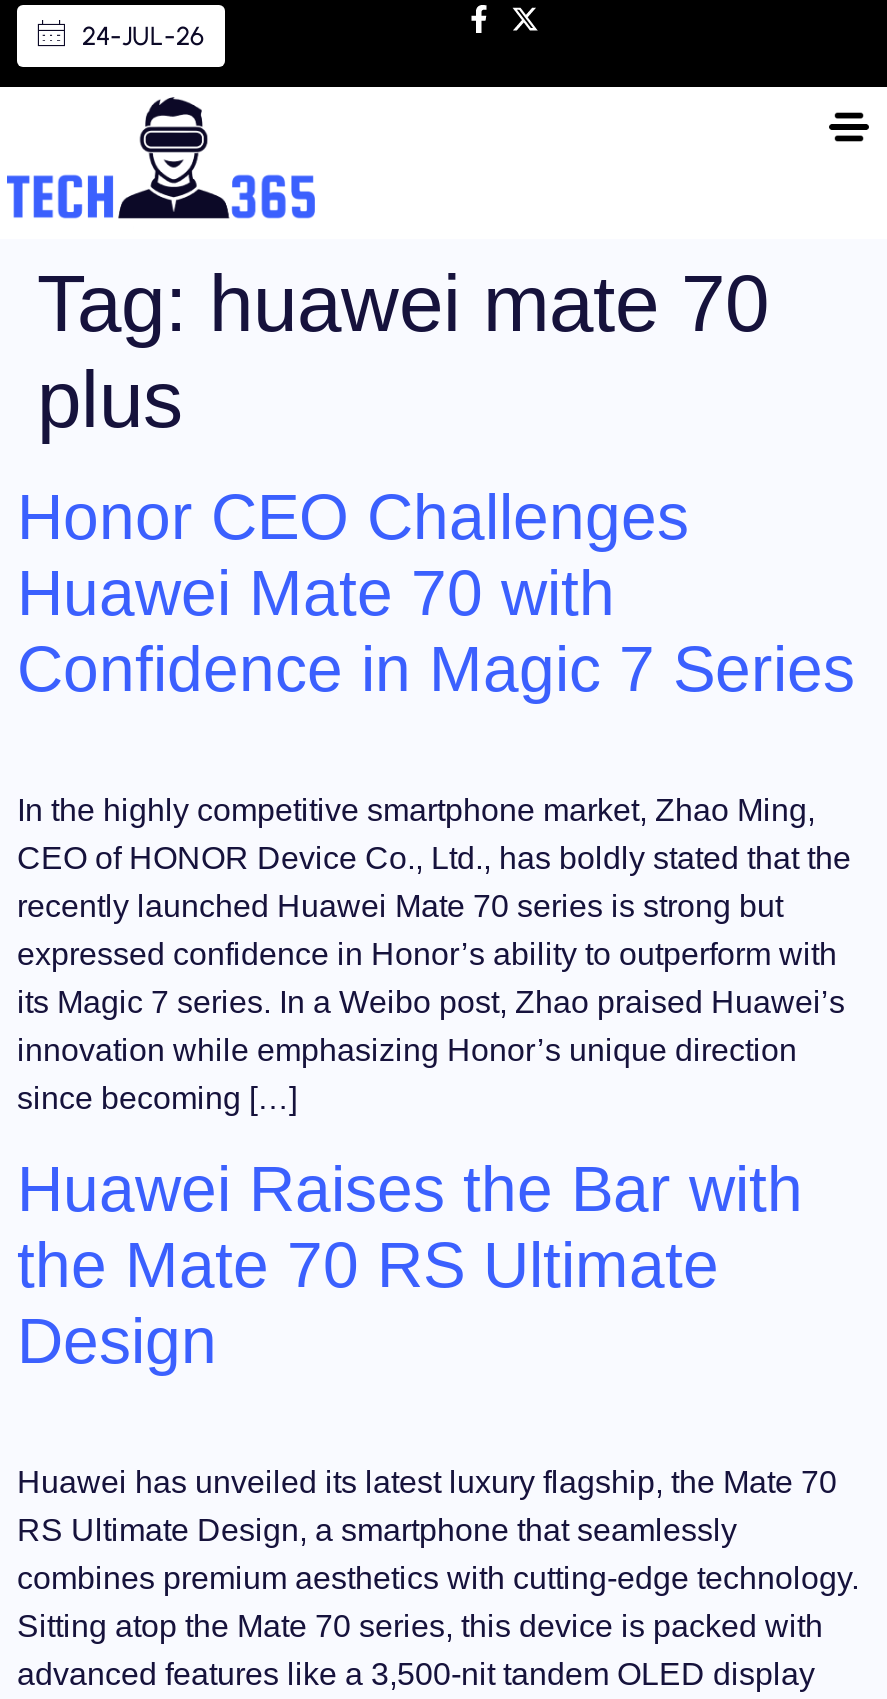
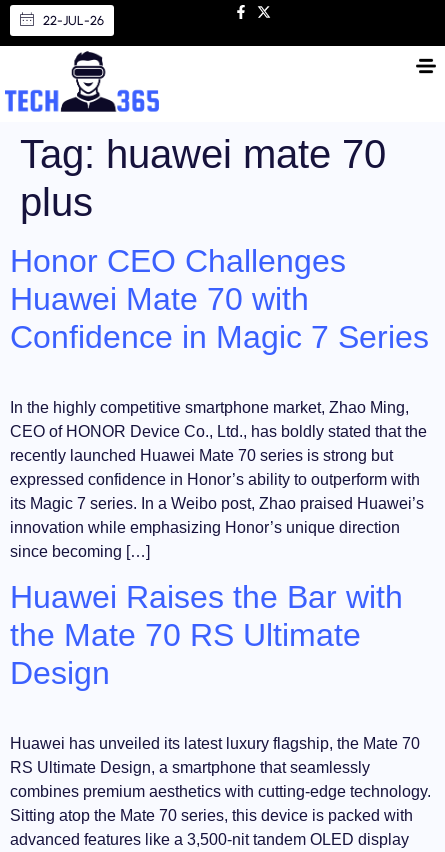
[82,21,204,51] 24-JUL-26 -> [42,13,103,28] 22-JUL-26

